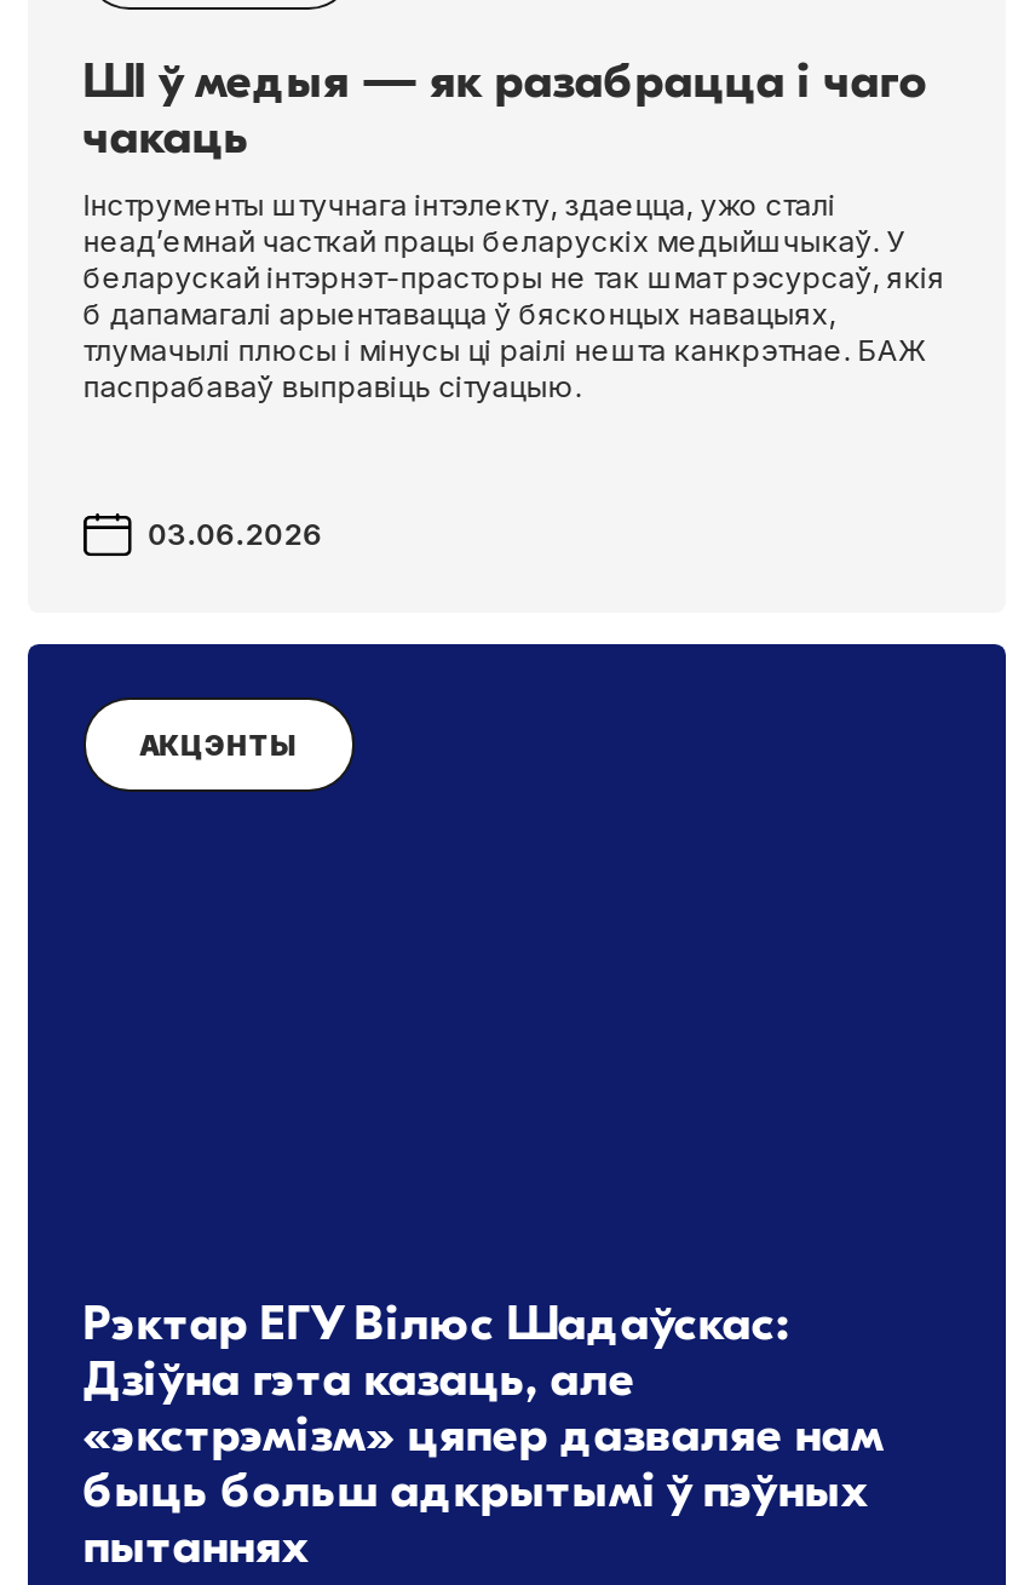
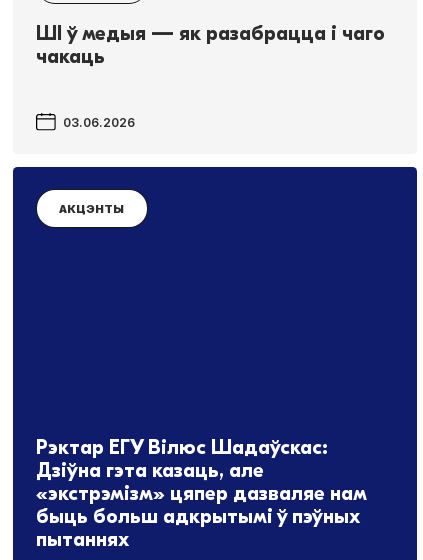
[83,186,945,404] Інструменты штучнага інтэлекту, здаецца, ужо сталі | неад’емнай часткай працы беларускіх медыйшчыкаў. У | беларускай інтэрнэт-прасторы не так шмат рэсурсаў, якія | б дапамагалі арыентавацца ў бясконцых навацыях, | тлумачылі плюсы і мінусы ці раілі нешта канкрэтнае. БАЖ | паспрабаваў выправіць сітуацыю. -> none

